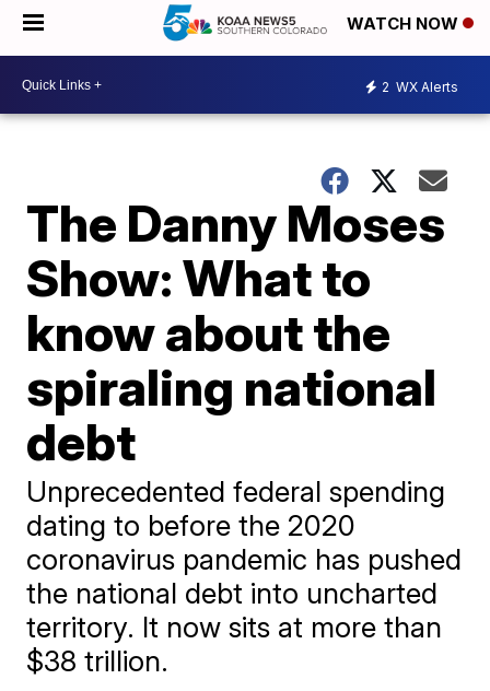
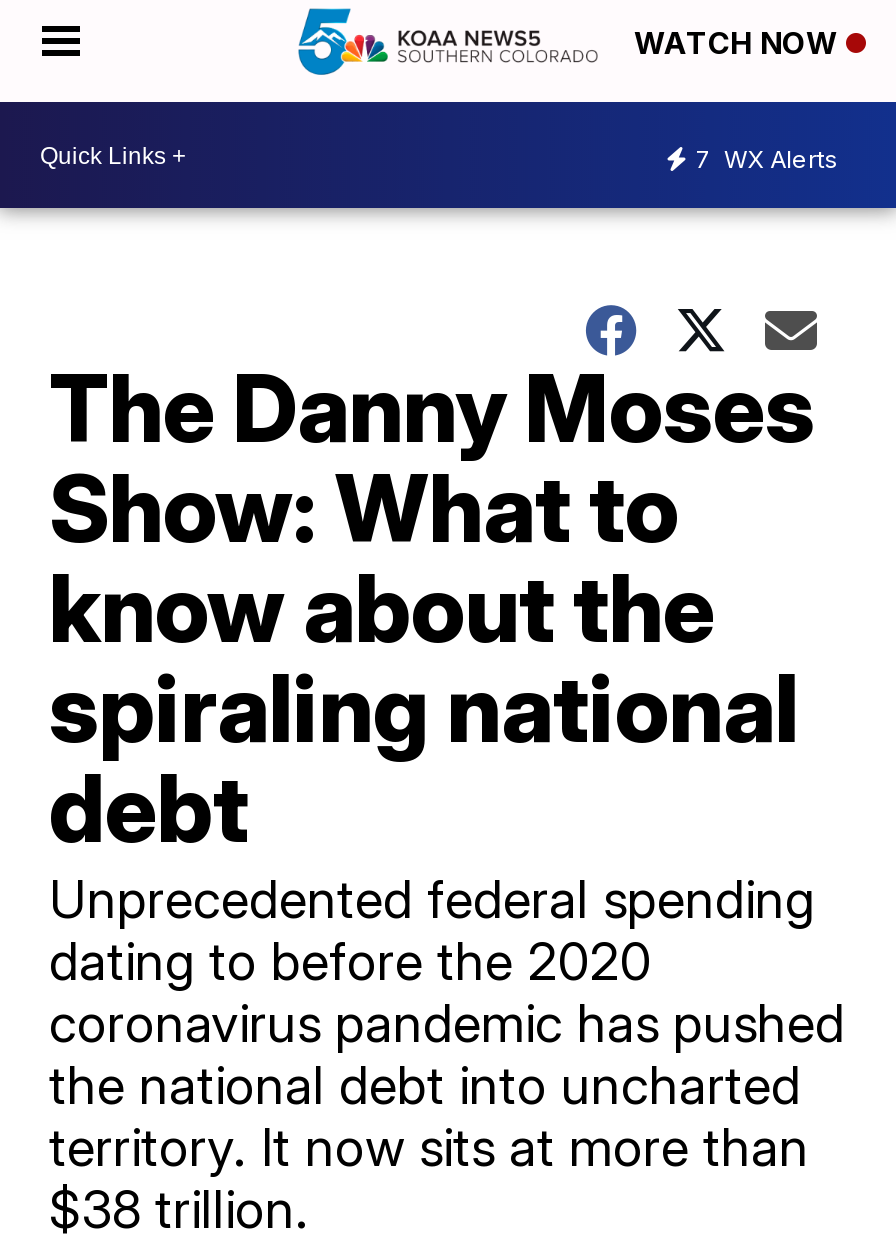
[382,78,458,95] 2 WX Alerts -> [696,143,838,173] 7 WX Alerts

